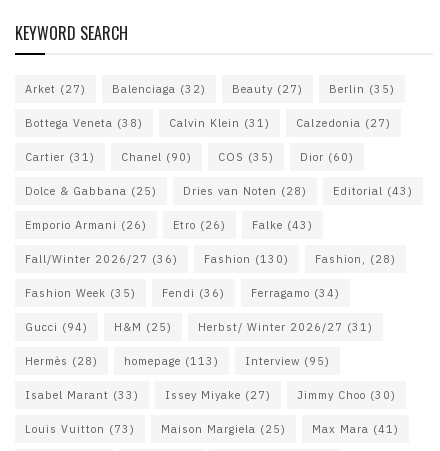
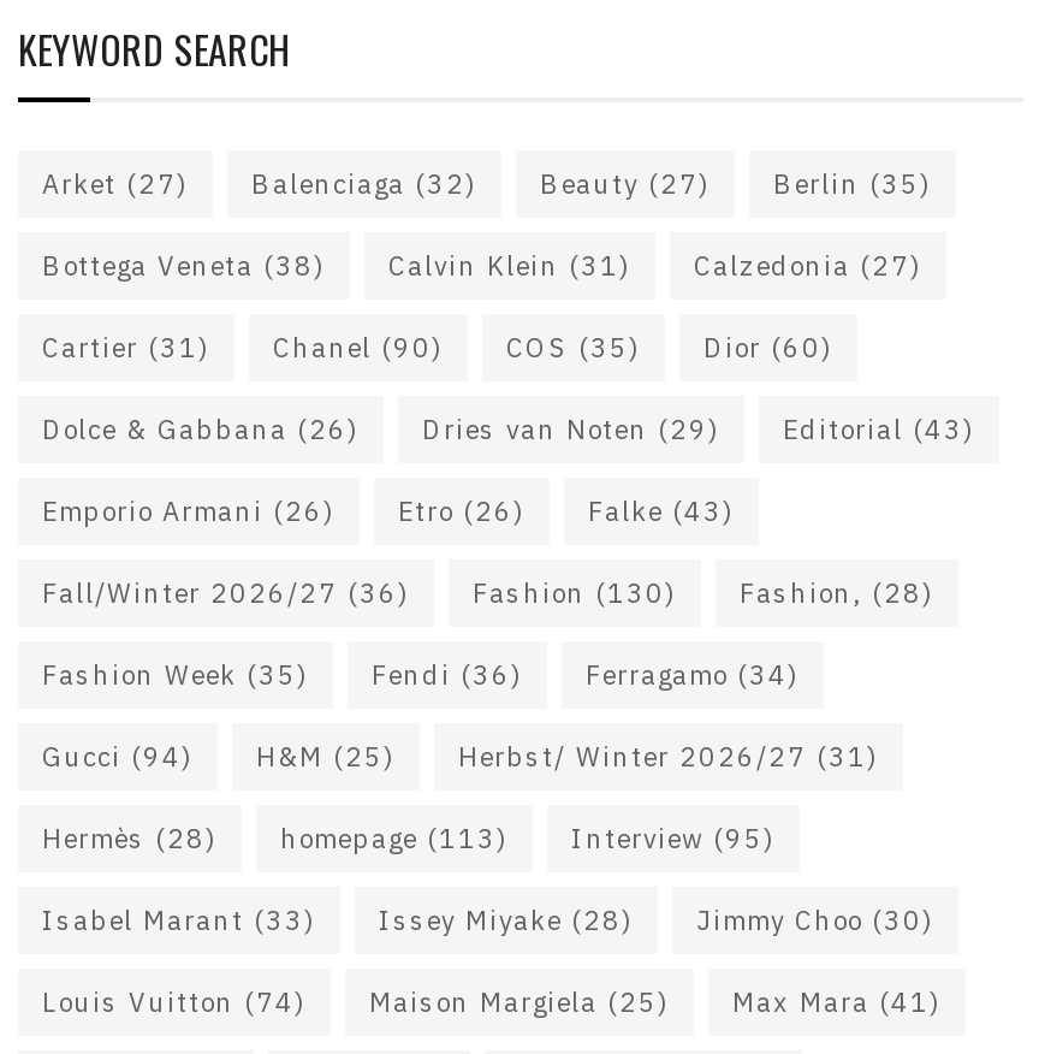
[25,184,157,198] Dolce & Gabbana (25) -> [42,412,360,446] Dolce & Gabbana (26)
[183,184,307,198] Dries van Noten (28) -> [422,412,720,446] Dries van Noten (29)
[25,388,396,402] Isabel Marant (33) Issey Miyake (27) Jimmy Choo (30) -> [42,903,934,937] Isabel Marant (33) Issey Miyake (28) Jimmy Choo (30)
[25,422,135,436] Louis Vuitton (73) -> [42,985,307,1019] Louis Vuitton (74)

